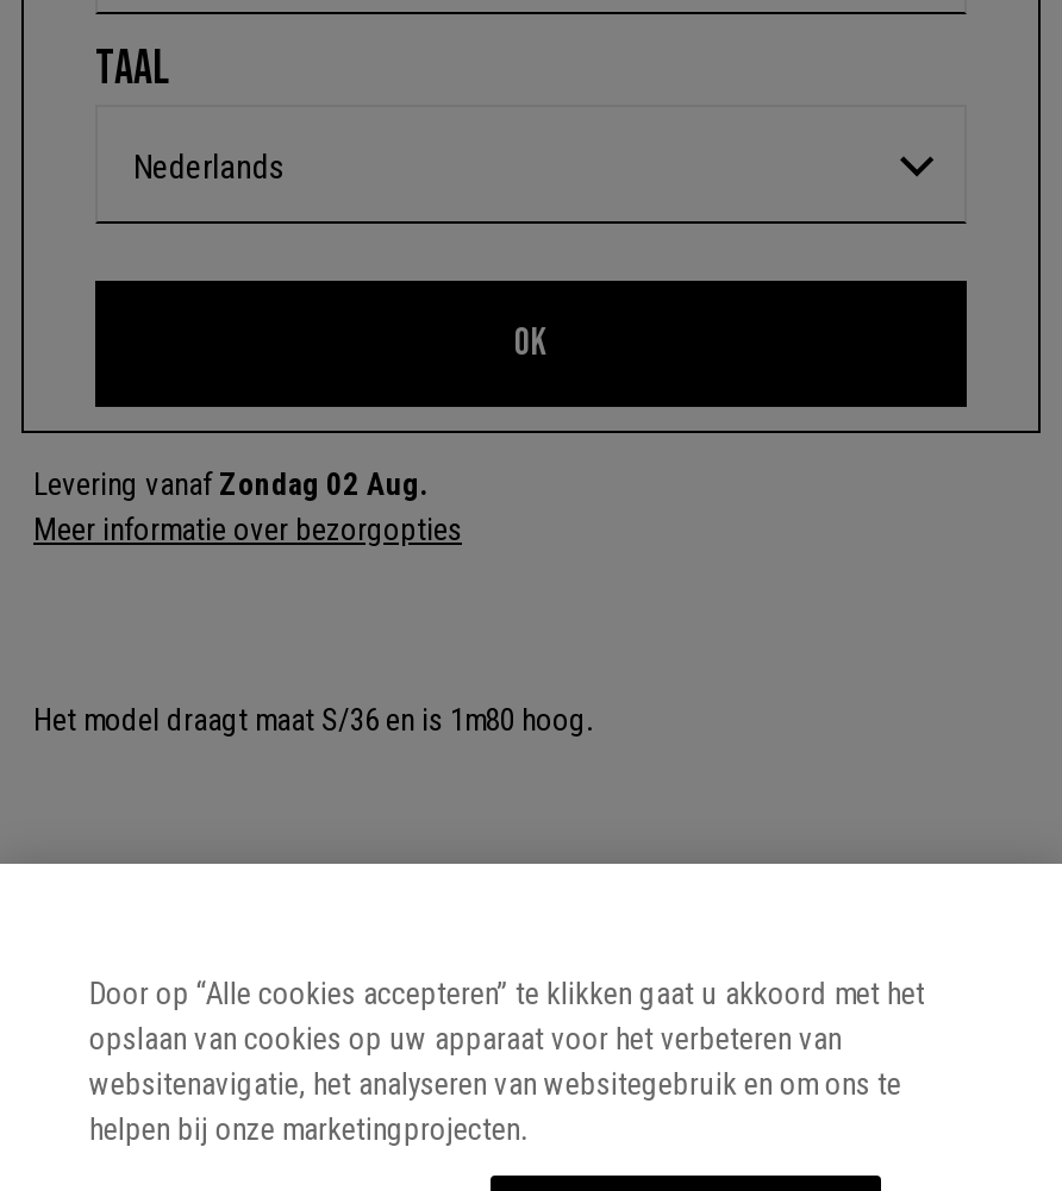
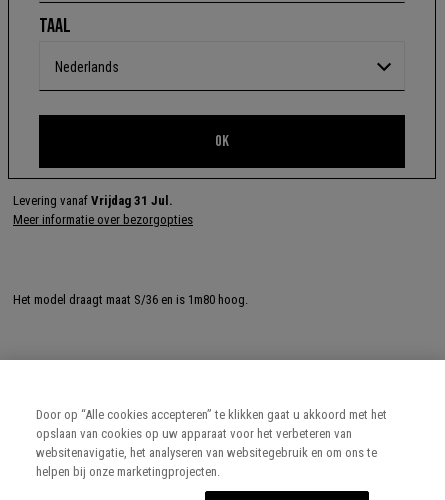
[33,466,429,502] Levering vanaf Zondag 02 Aug. -> [13,193,173,208] Levering vanaf Vrijdag 31 Jul.

